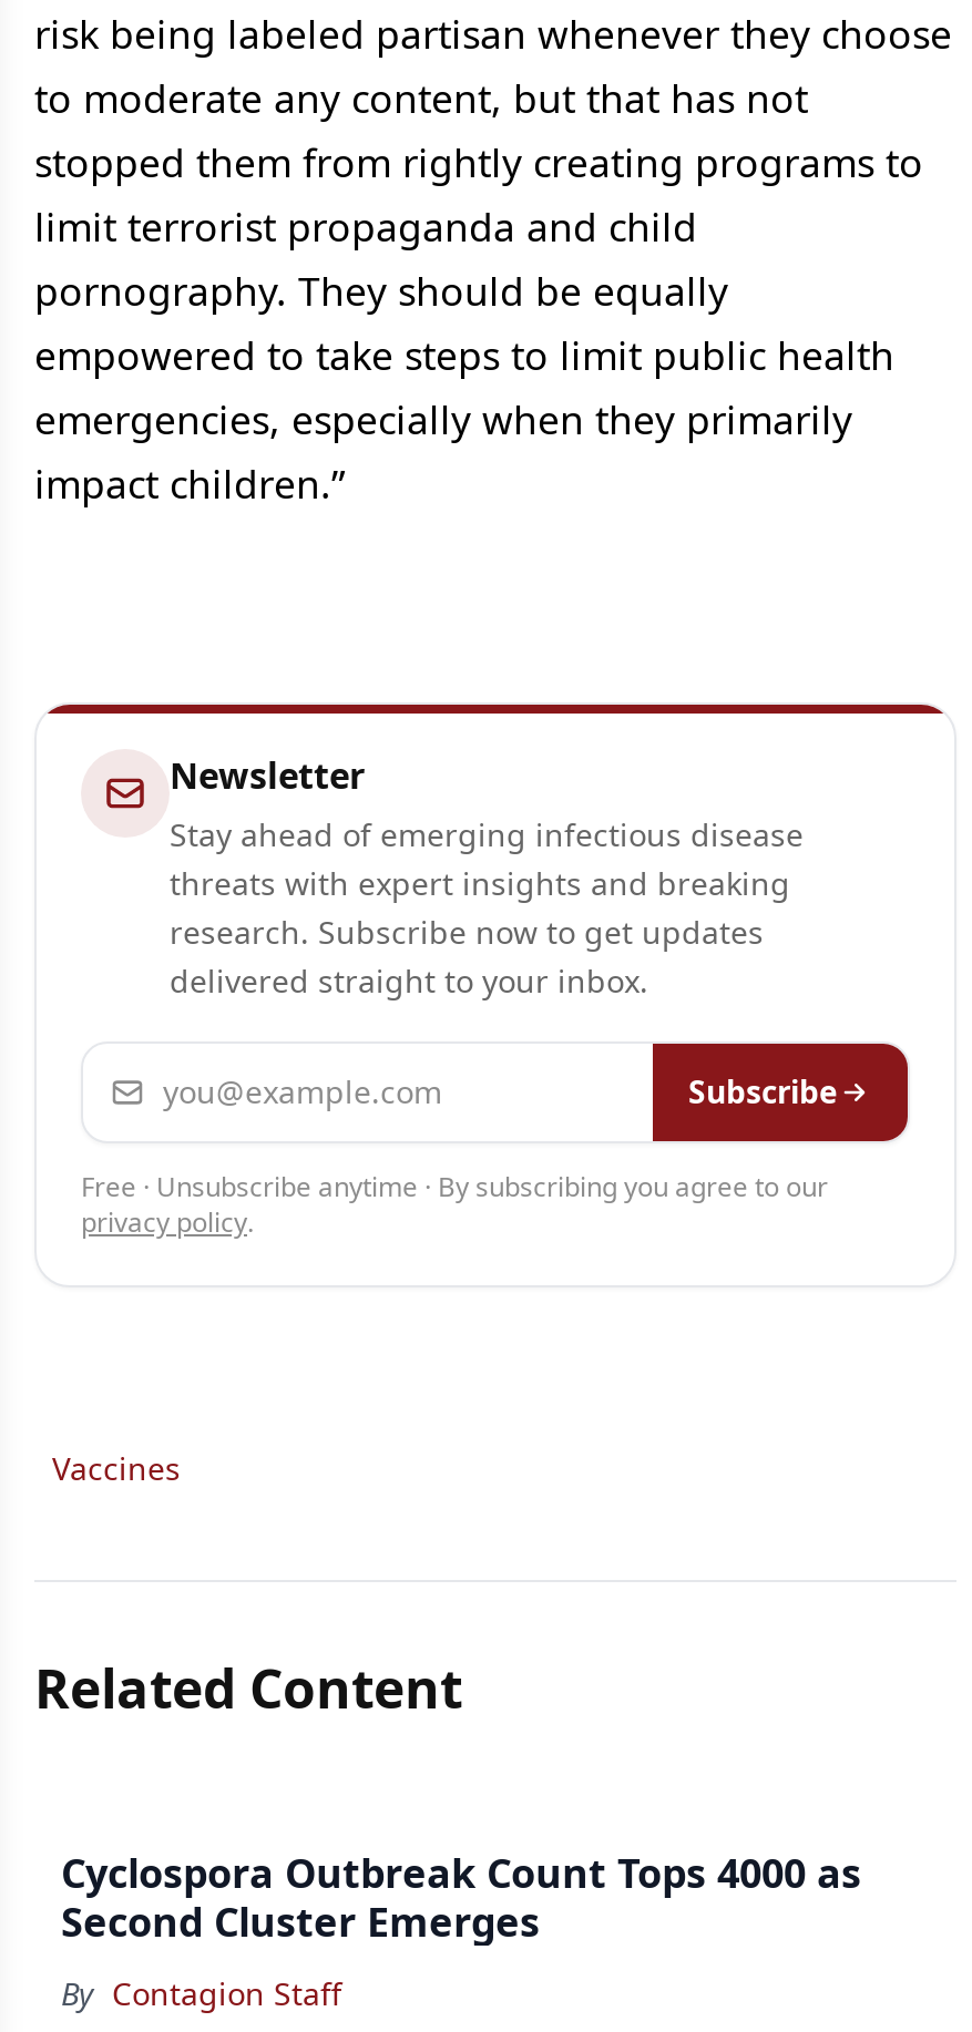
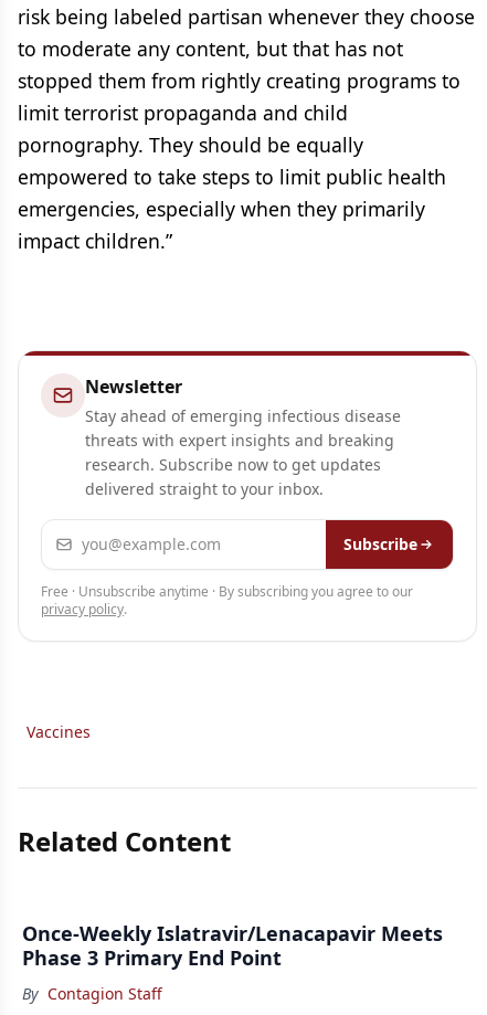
[61,1846,861,1948] Cyclospora Outbreak Count Tops 4000 as | Second Cluster Emerges -> [22,920,443,971] Once-Weekly Islatravir/Lenacapavir Meets | Phase 3 Primary End Point

